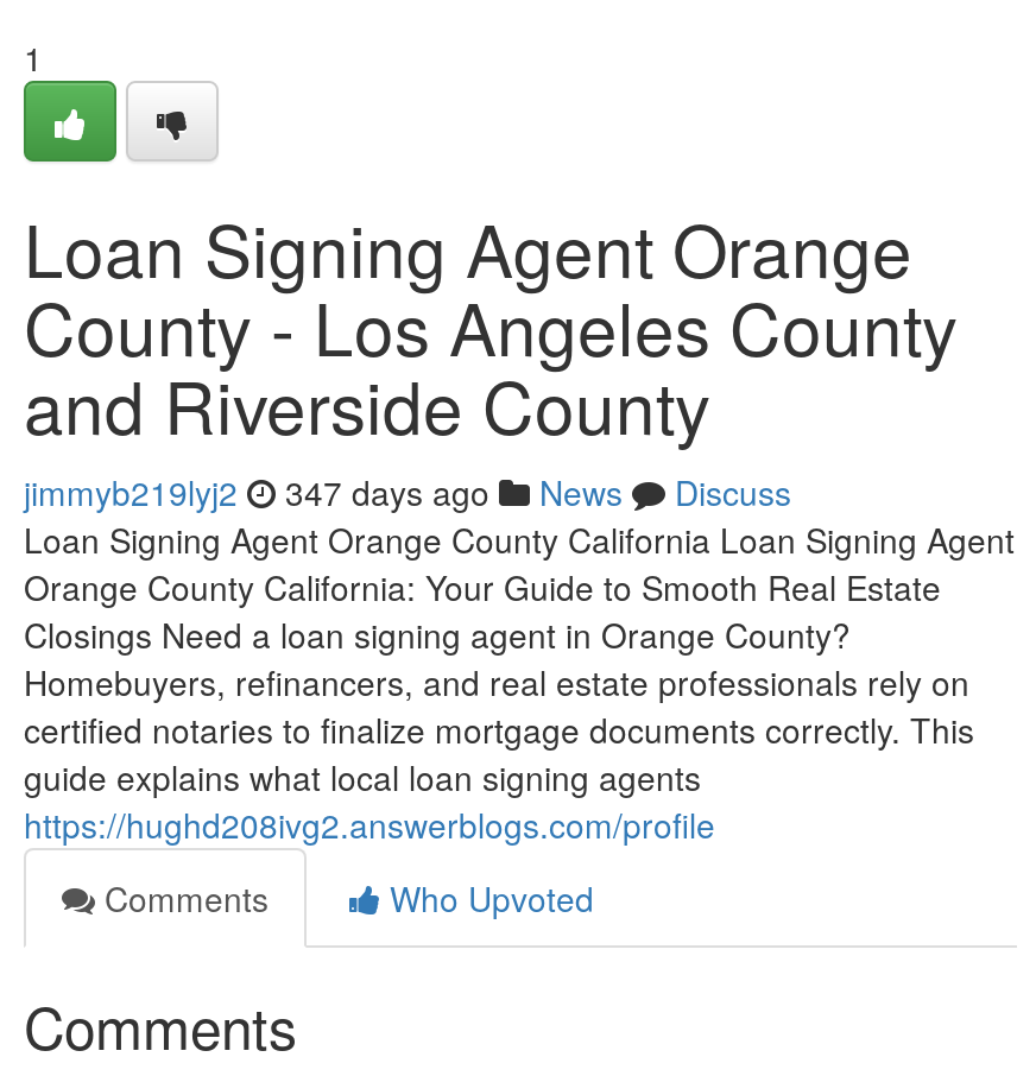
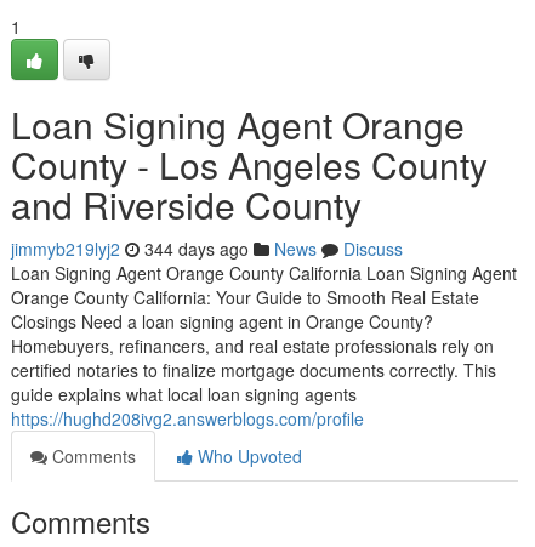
[24,468,791,515] jimmyb219lyj2 347 days ago News Discuss -> [11,237,403,261] jimmyb219lyj2 344 days ago News Discuss

